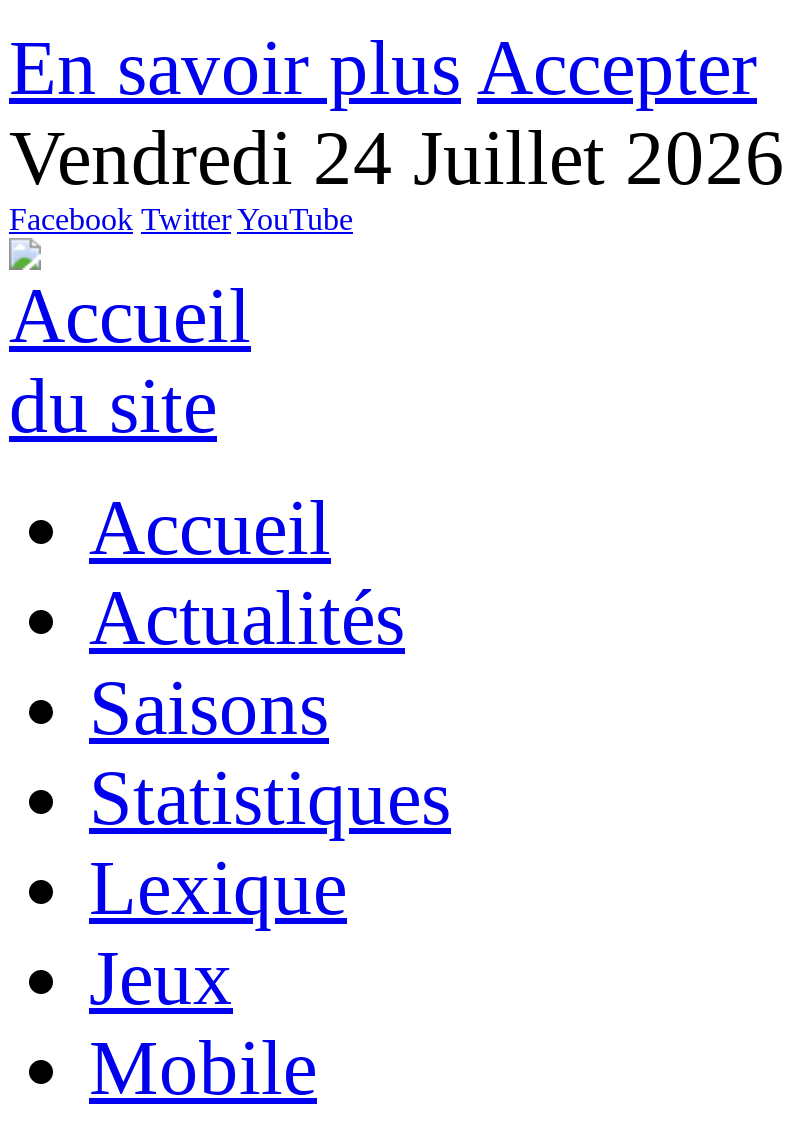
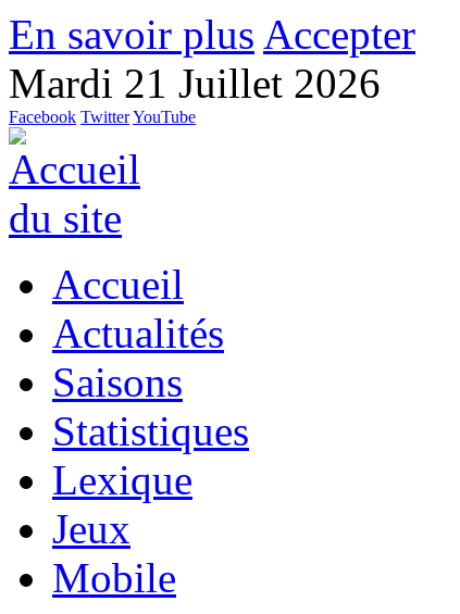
[9,114,785,200] Vendredi 24 Juillet 2026 -> [9,60,381,106] Mardi 21 Juillet 2026

